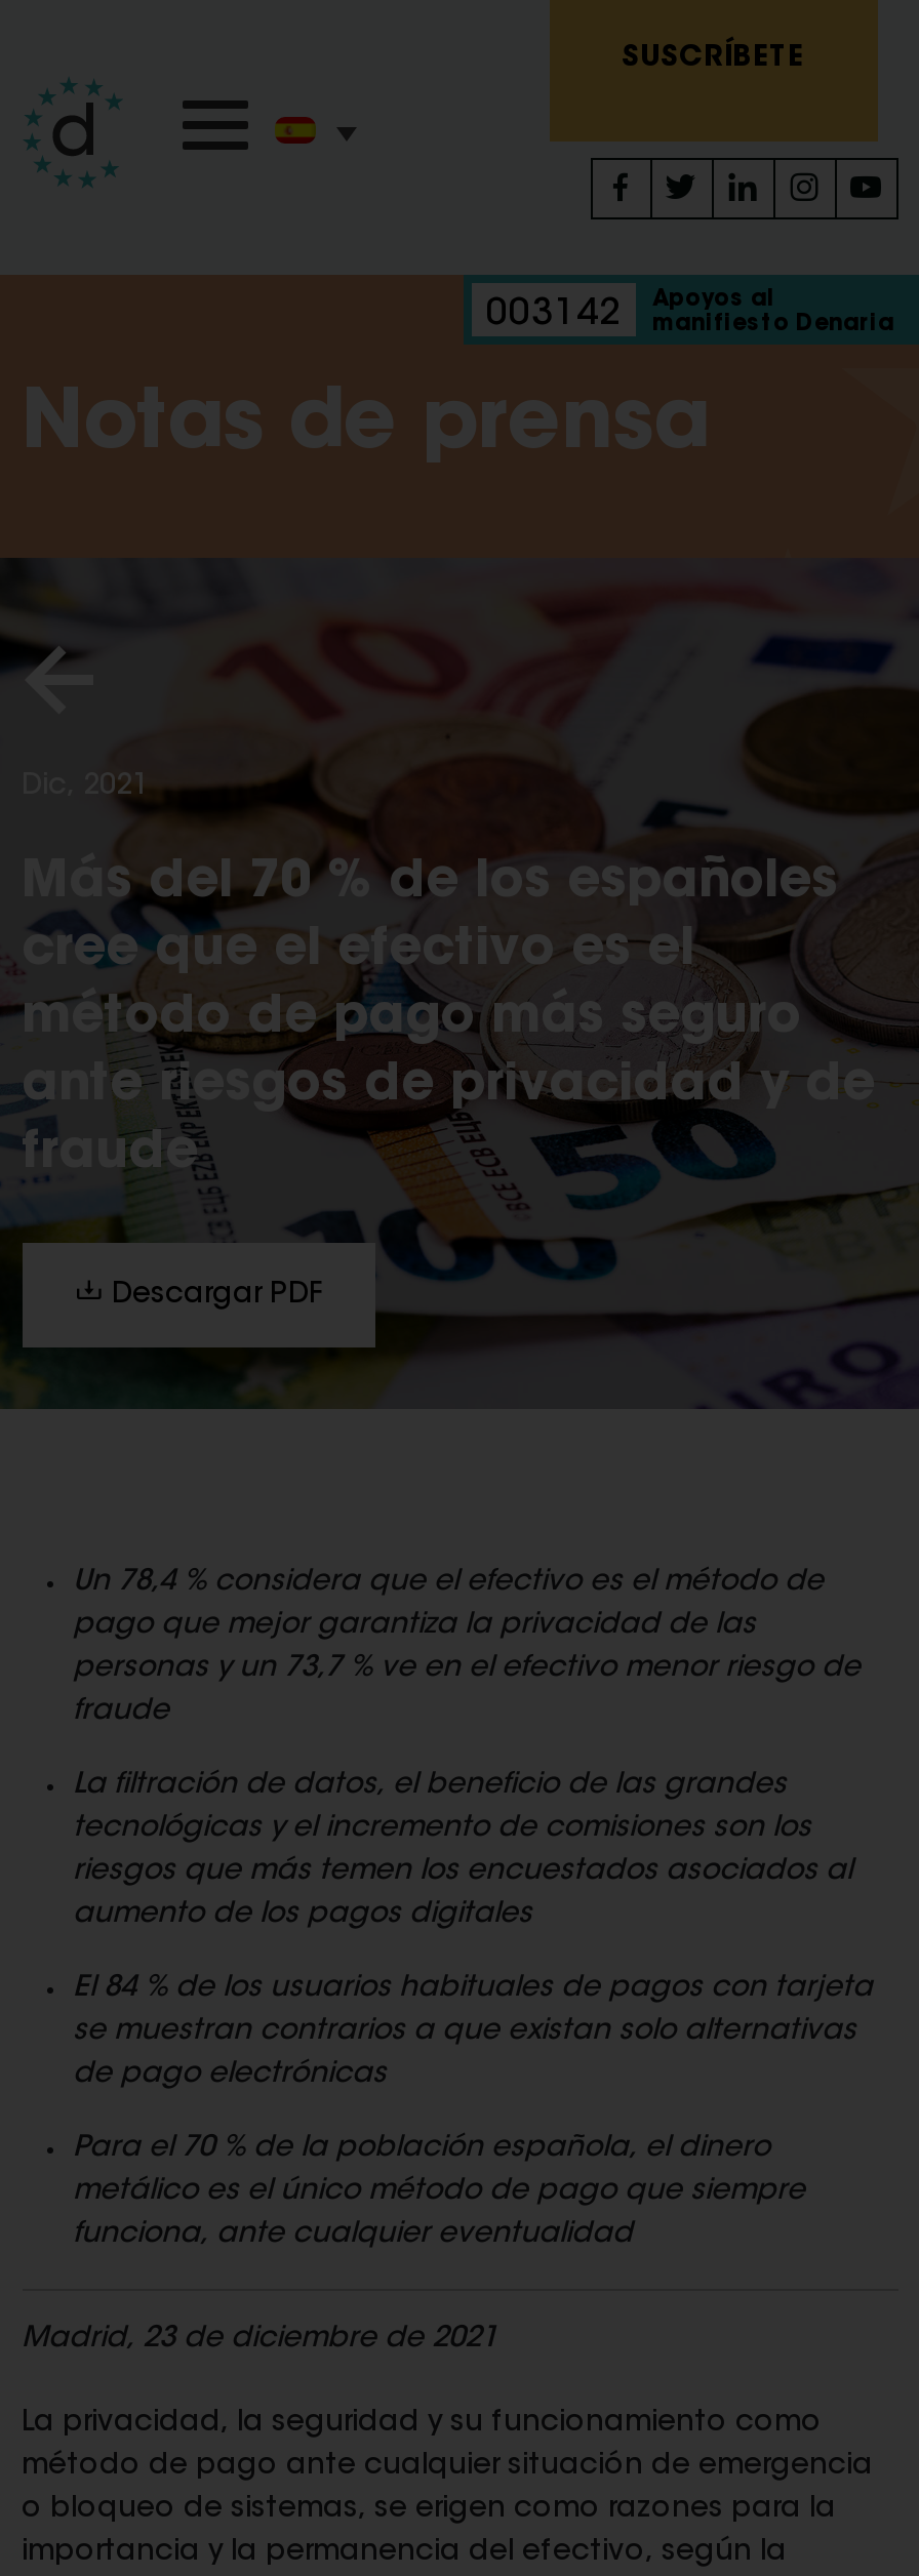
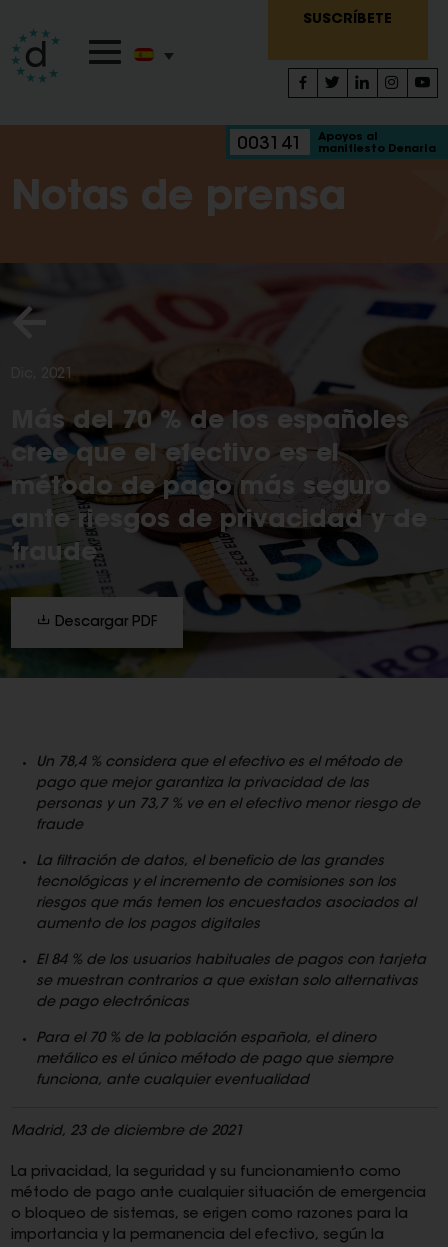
[486,297,622,334] 003142 -> [237,136,303,154] 003141

